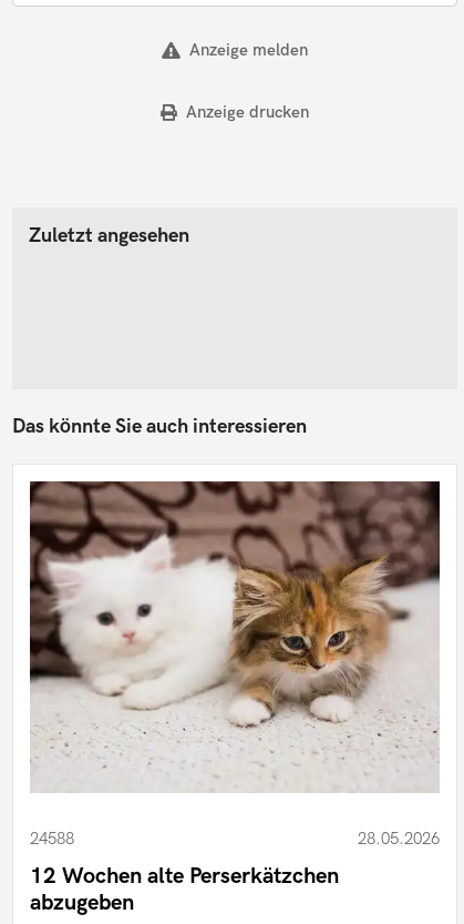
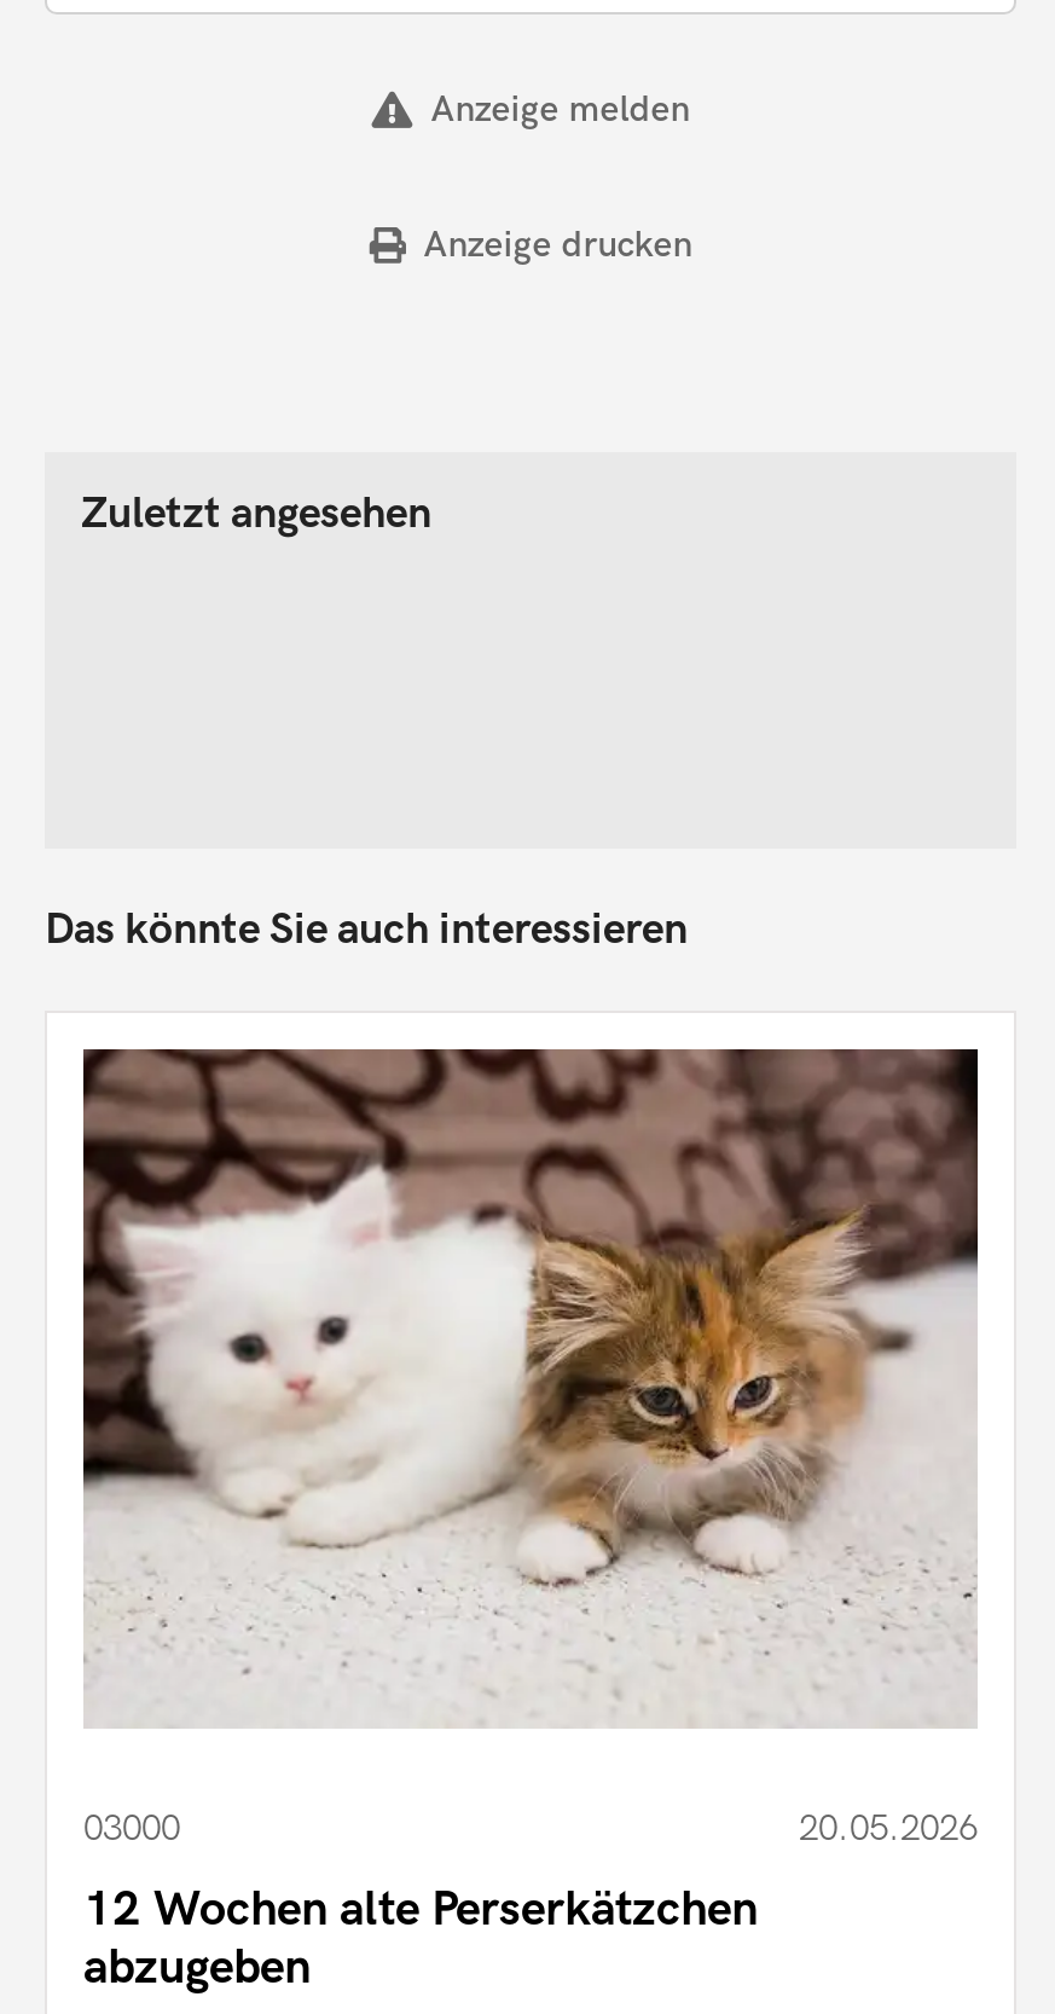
[30,828,74,848] 24588 -> [83,1806,180,1849] 03000
[358,828,440,848] 28.05.2026 -> [799,1806,978,1849] 20.05.2026

